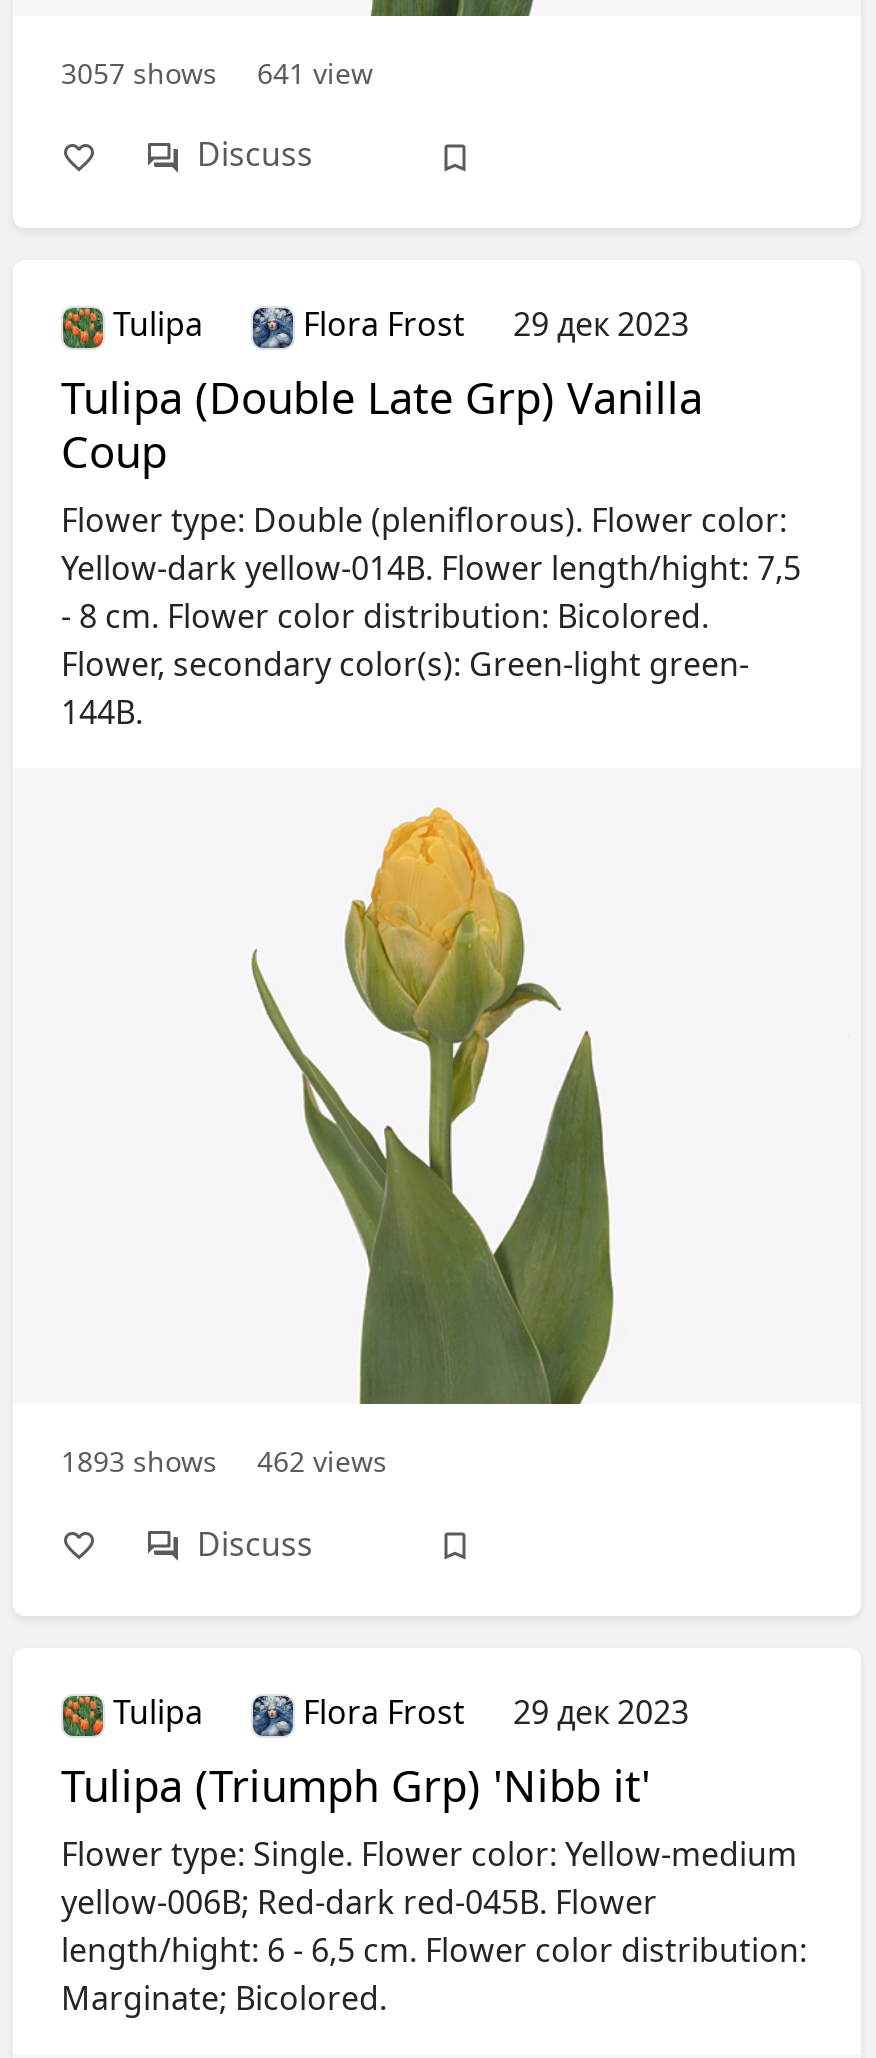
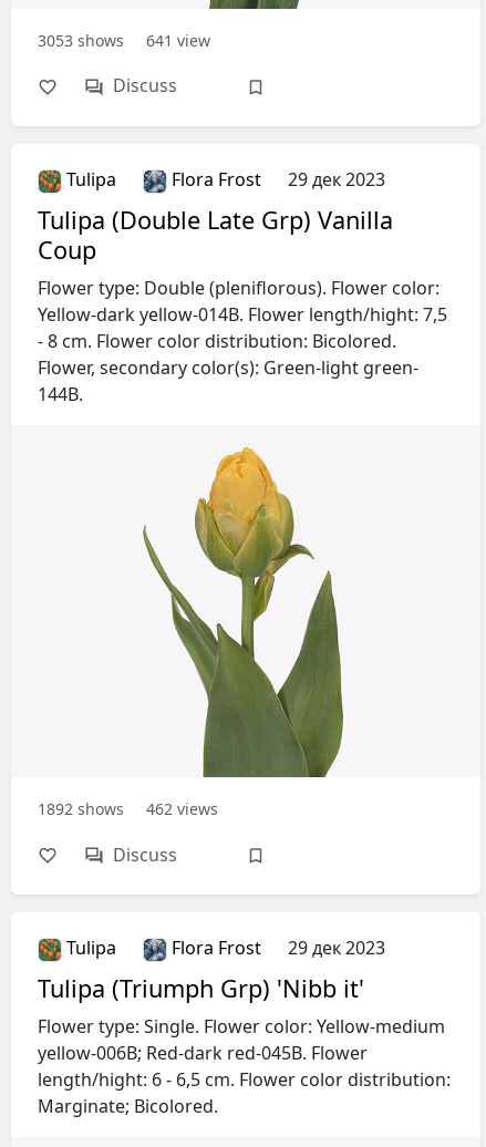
[61,54,373,92] 3057 shows 641 view -> [38,30,210,51] 3053 shows 641 view
[61,1442,387,1480] 1893 shows 462 views -> [38,798,218,820] 1892 shows 462 views

